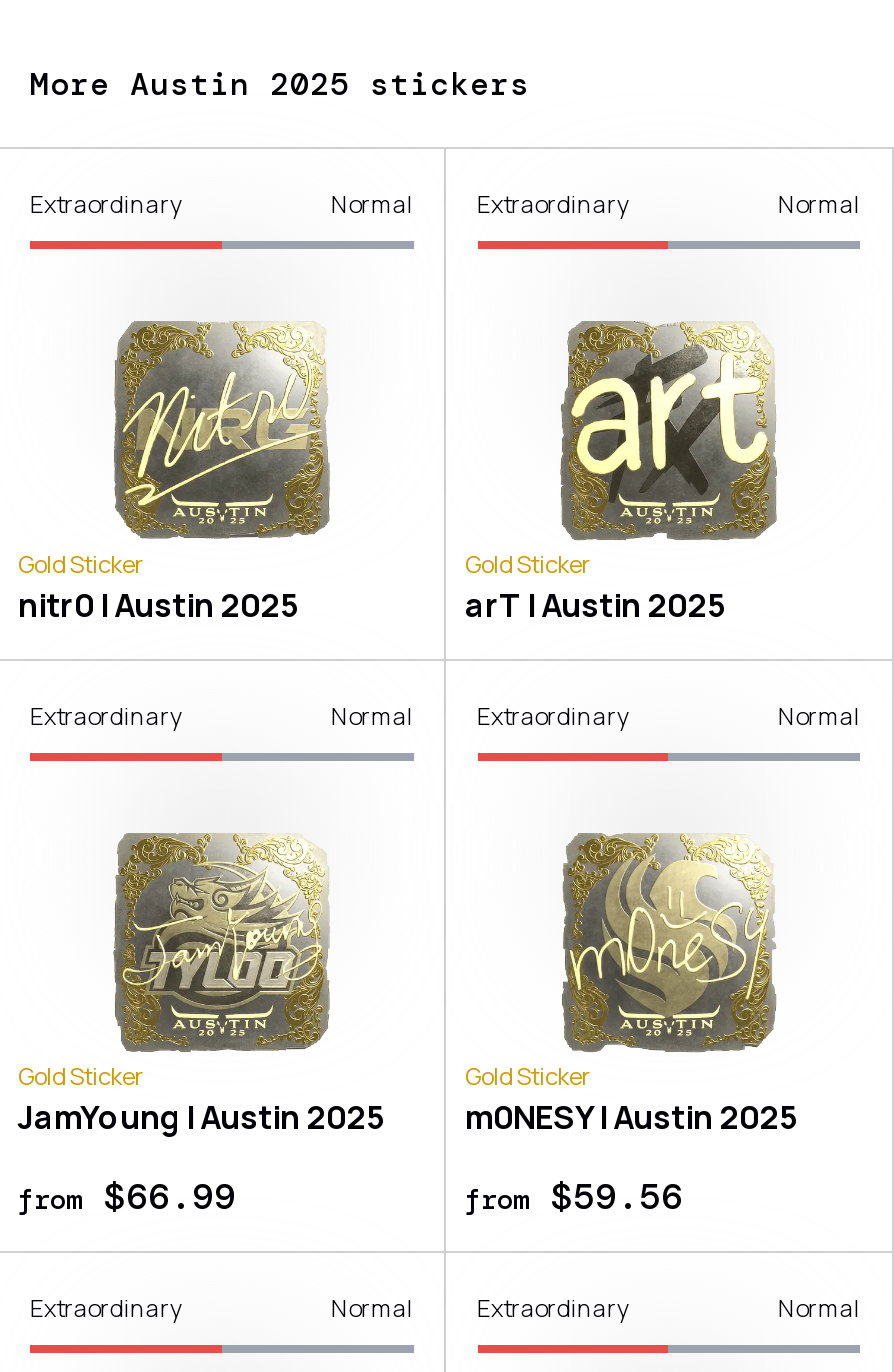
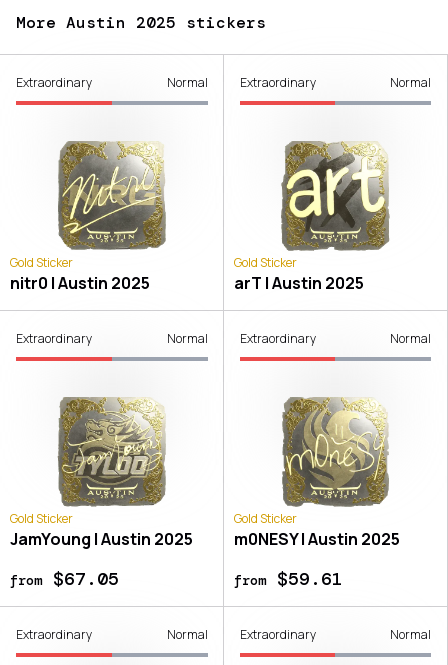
[18,1173,236,1221] from $66.99 -> [10,567,119,591] from $67.05
[465,1173,683,1221] from $59.56 -> [233,567,342,591] from $59.61

